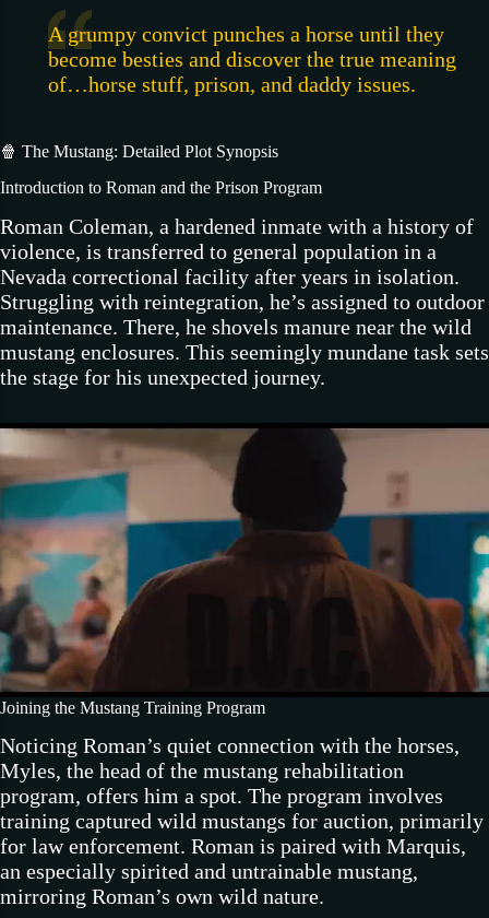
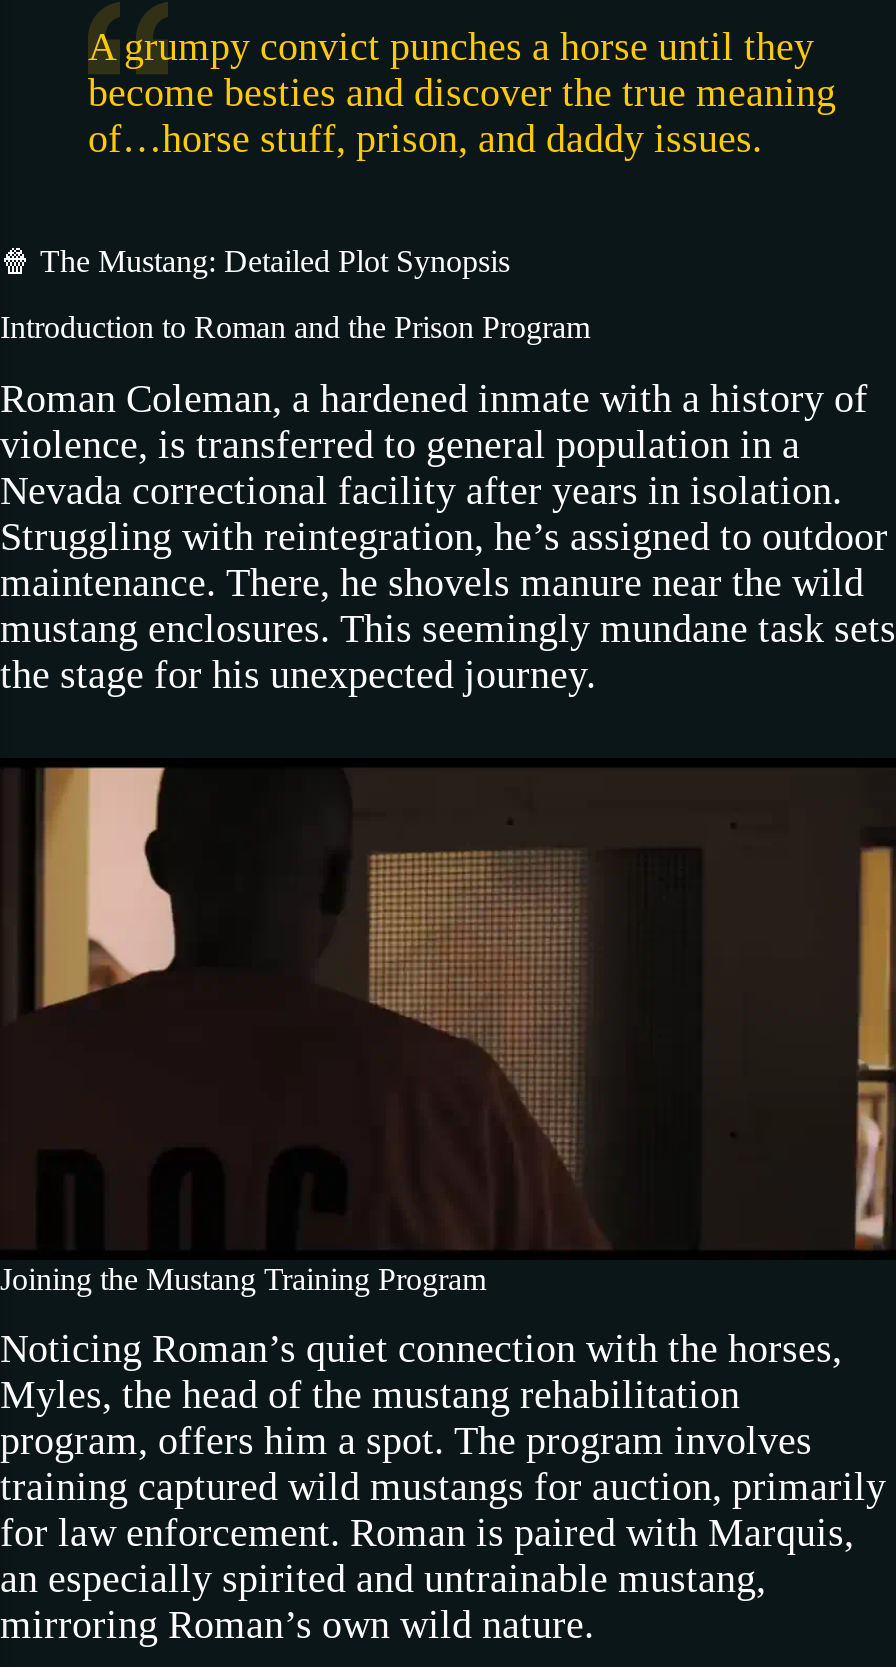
[3,427,486,693] [image] -> [6,766,890,1250] [image]

